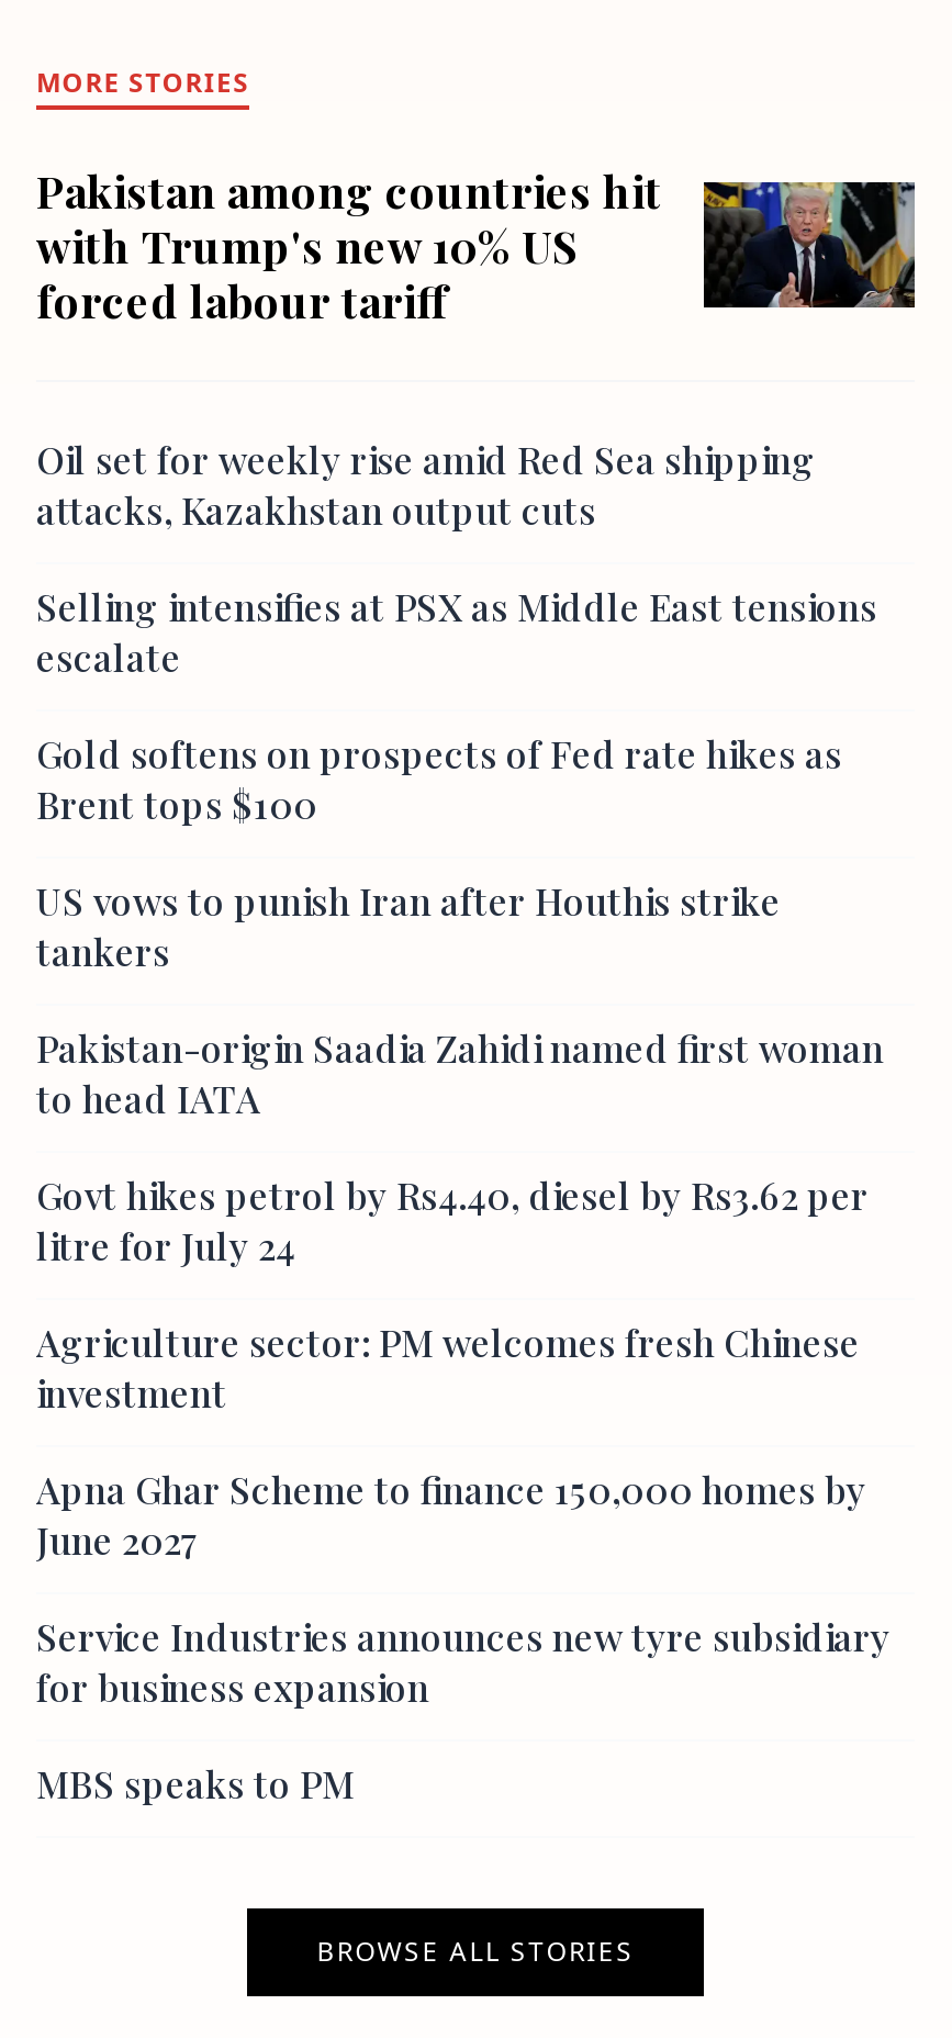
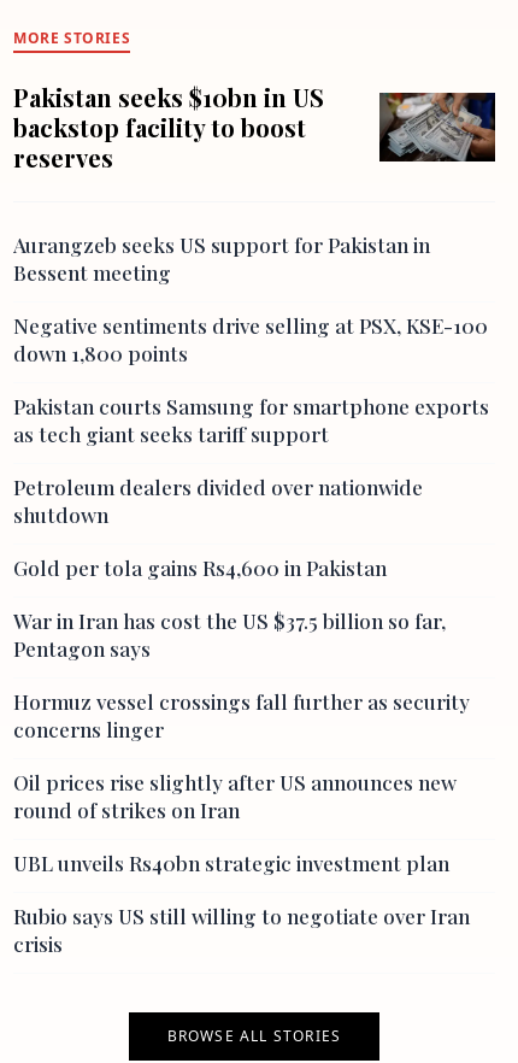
[36,160,662,329] Pakistan among countries hit | with Trump's new 10% US | forced labour tariff -> [13,81,324,174] Pakistan seeks $10bn in US | backstop facility to boost | reserves
[704,180,915,310] [image] -> [379,92,496,163] [image]
[36,435,816,534] Oil set for weekly rise amid Red Sea shipping | attacks, Kazakhstan output cuts -> [13,231,430,286] Aurangzeb seeks US support for Pakistan in | Bessent meeting
[36,582,877,681] Selling intensifies at PSX as Middle East tensions | escalate -> [13,312,488,366] Negative sentiments drive selling at PSX, KSE-100 | down 1,800 points
[36,729,842,828] Gold softens on prospects of Fed rate hikes as | Brent tops $100 -> [13,393,489,447] Pakistan courts Samsung for smartphone exports | as tech giant seeks tariff support
[36,876,781,975] US vows to punish Iran after Houthis strike | tankers -> [13,474,423,528] Petroleum dealers divided over nationwide | shutdown
[36,1023,884,1122] Pakistan-origin Saadia Zahidi named first woman | to head IATA -> [13,554,387,581] Gold per tola gains Rs4,600 in Pakistan
[36,1171,869,1269] Govt hikes petrol by Rs4.40, diesel by Rs3.62 per | litre for July 24 -> [13,607,446,662] War in Iran has cost the US $37.5 billion so far, | Pentagon says
[36,1318,860,1416] Agriculture sector: PM welcomes fresh Chinese | investment -> [13,688,470,742] Hormuz vessel crossings fall further as security | concerns linger
[36,1465,866,1564] Apna Ghar Scheme to finance 150,000 homes by | June 2027 -> [13,769,457,823] Oil prices rise slightly after US announces new | round of strikes on Iran
[36,1612,891,1711] Service Industries announces new tyre subsidiary | for business expansion -> [13,850,449,876] UBL unveils Rs40bn strategic investment plan
[36,1759,355,1807] MBS speaks to PM -> [13,903,470,957] Rubio says US still willing to negotiate over Iran | crisis

